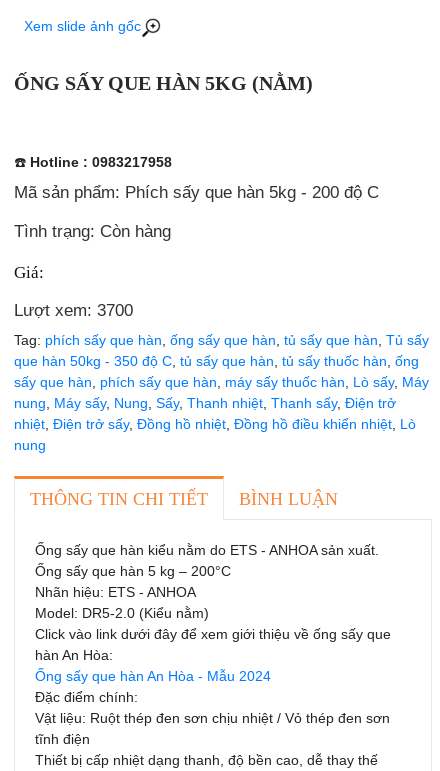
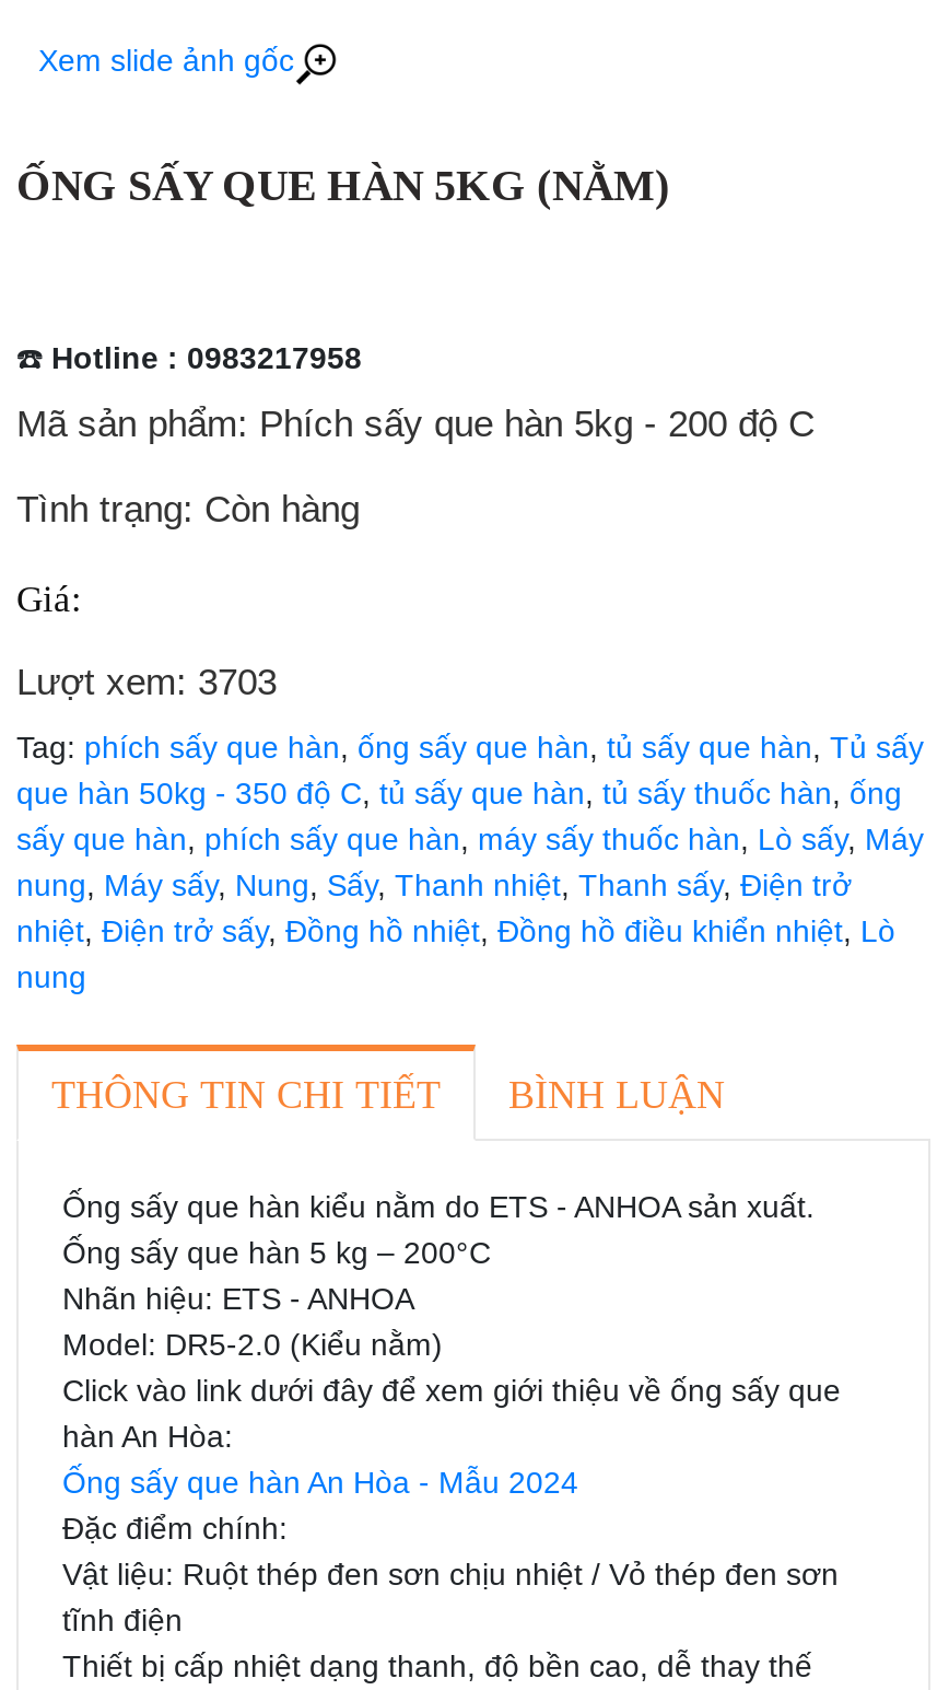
[14,301,133,320] Lượt xem: 3700 -> [16,661,277,702] Lượt xem: 3703

